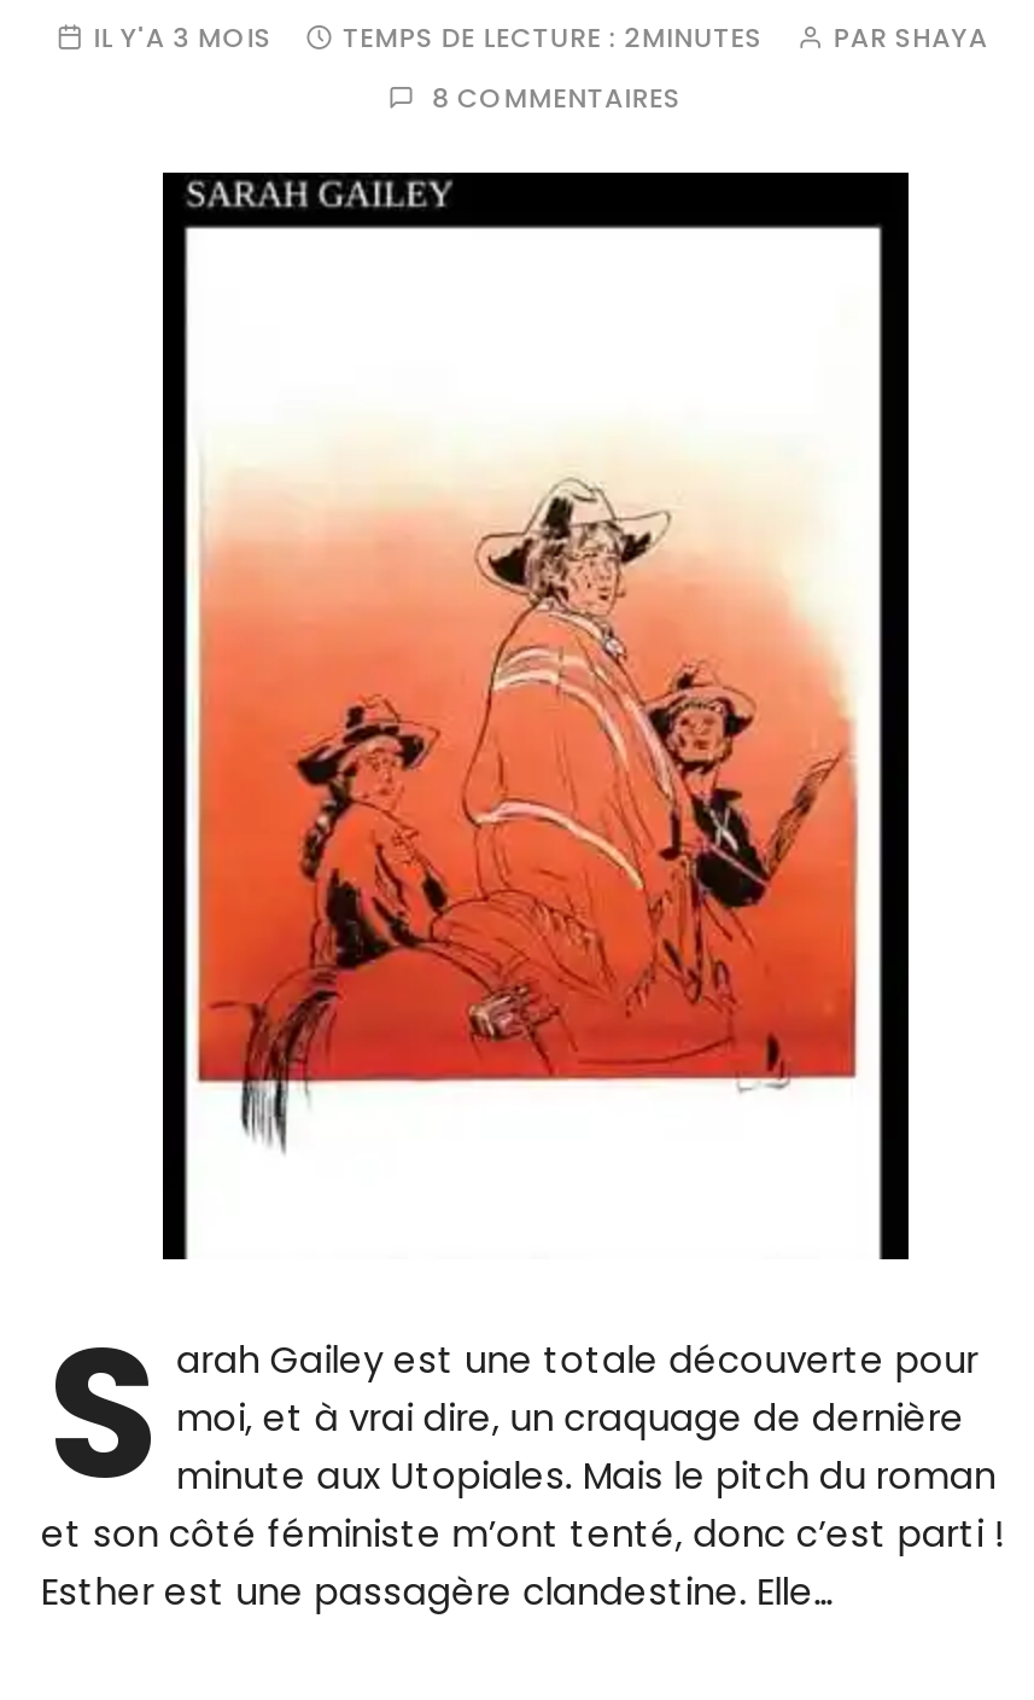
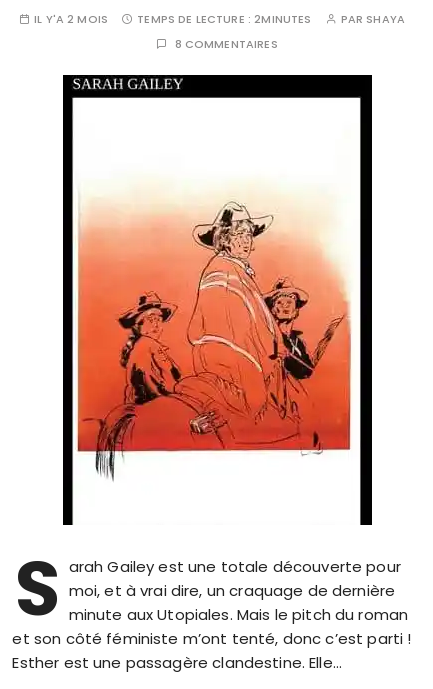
[93,18,988,57] IL Y'A 3 MOIS TEMPS DE LECTURE : 2MINUTES PAR SHAYA -> [34,11,405,27] IL Y'A 2 MOIS TEMPS DE LECTURE : 2MINUTES PAR SHAYA

